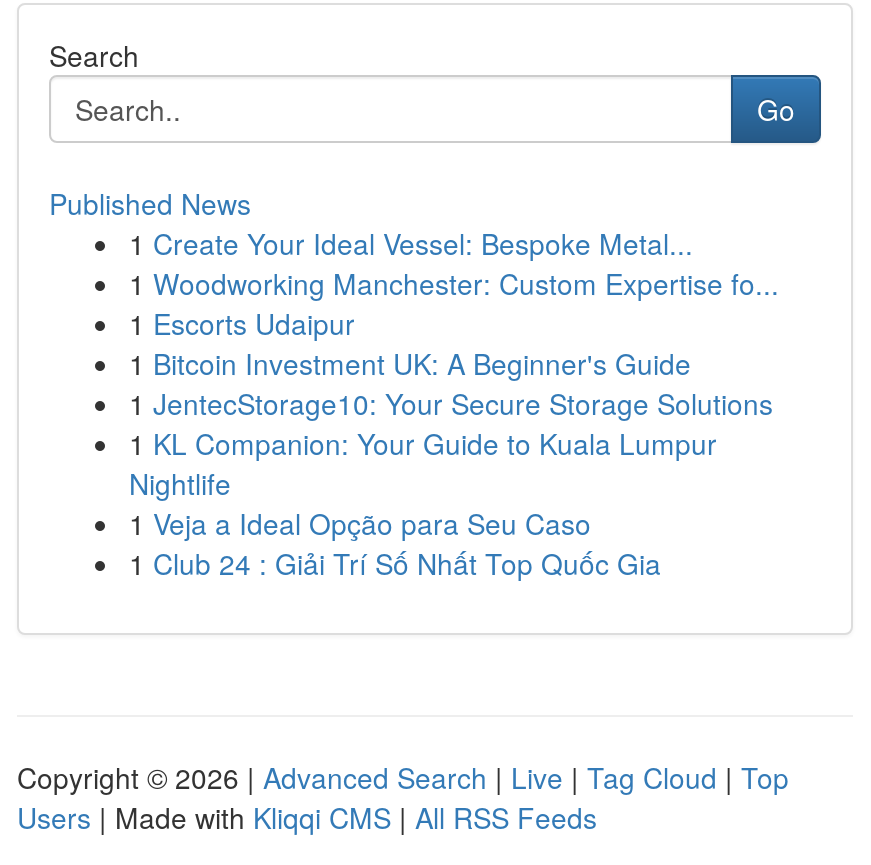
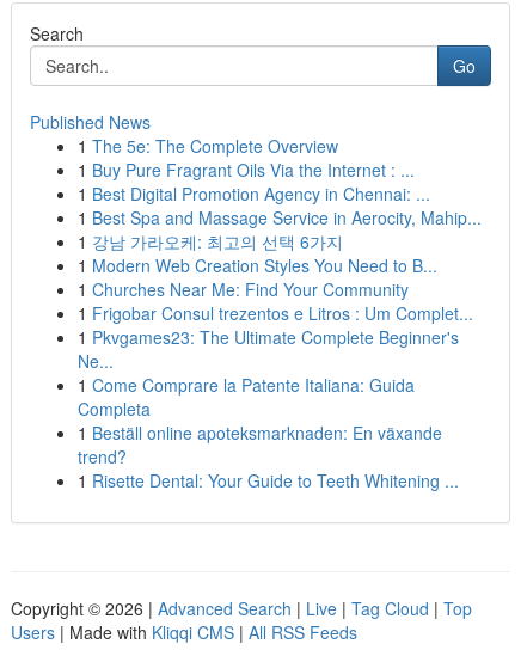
[129,223,779,583] 1 Create Your Ideal Vessel: Bespoke Metal... | 1 Woodworking Manchester: Custom Expertise fo... | 1 Escorts Udaipur | 1 Bitcoin Investment UK: A Beginner's Guide | 1 JentecStorage10: Your Secure Storage Solutions | 1 KL Companion: Your Guide to Kuala Lumpur | Nightlife | 1 Veja a Ideal Opção para Seu Caso | 1 Club 24 : Giải Trí Số Nhất Top Quốc Gia -> [78,134,482,492] 1 The 5e: The Complete Overview | 1 Buy Pure Fragrant Oils Via the Internet : ... | 1 Best Digital Promotion Agency in Chennai: ... | 1 Best Spa and Massage Service in Aerocity, Mahip... | 1 강남 가라오케: 최고의 선택 6가지 | 1 Modern Web Creation Styles You Need to B... | 1 Churches Near Me: Find Your Community | 1 Frigobar Consul trezentos e Litros : Um Complet... | 1 Pkvgames23: The Ultimate Complete Beginner's | Ne... | 1 Come Comprare la Patente Italiana: Guida | Completa | 1 Beställ online apoteksmarknaden: En växande | trend? | 1 Risette Dental: Your Guide to Teeth Whitening ...

